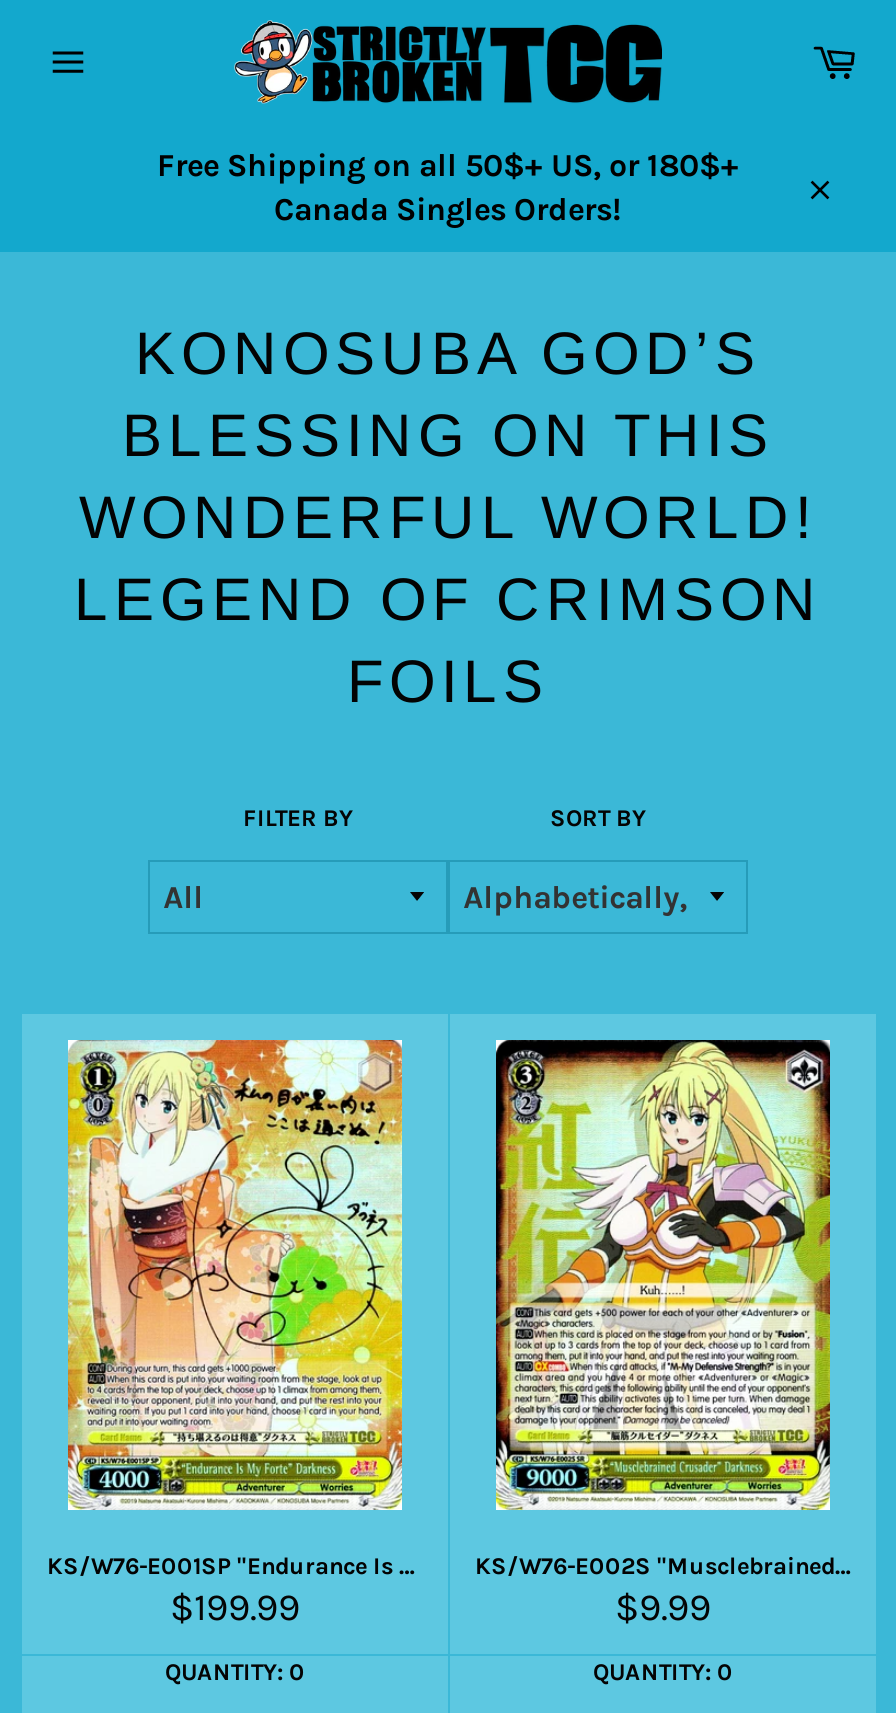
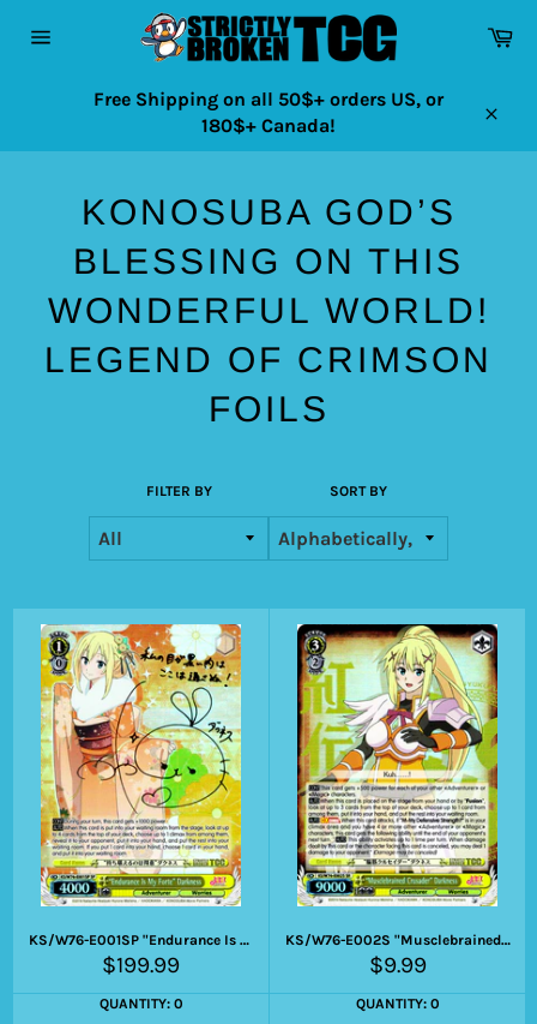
[157,146,739,228] Free Shipping on all 50$+ US, or 180$+ | Canada Singles Orders! -> [93,88,444,137] Free Shipping on all 50$+ orders US, or | 180$+ Canada!

